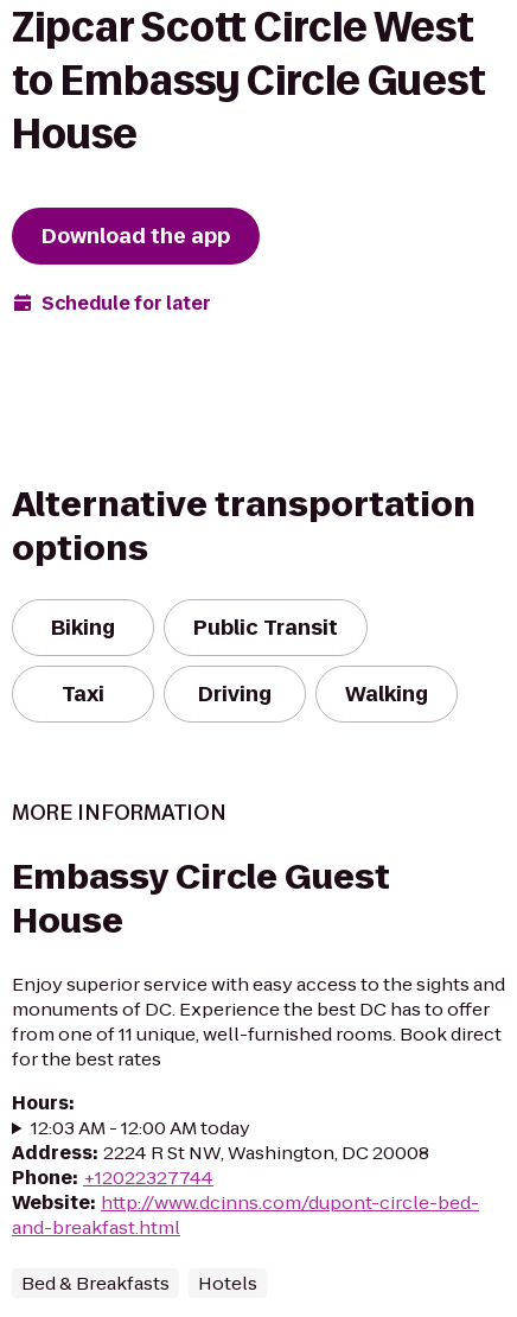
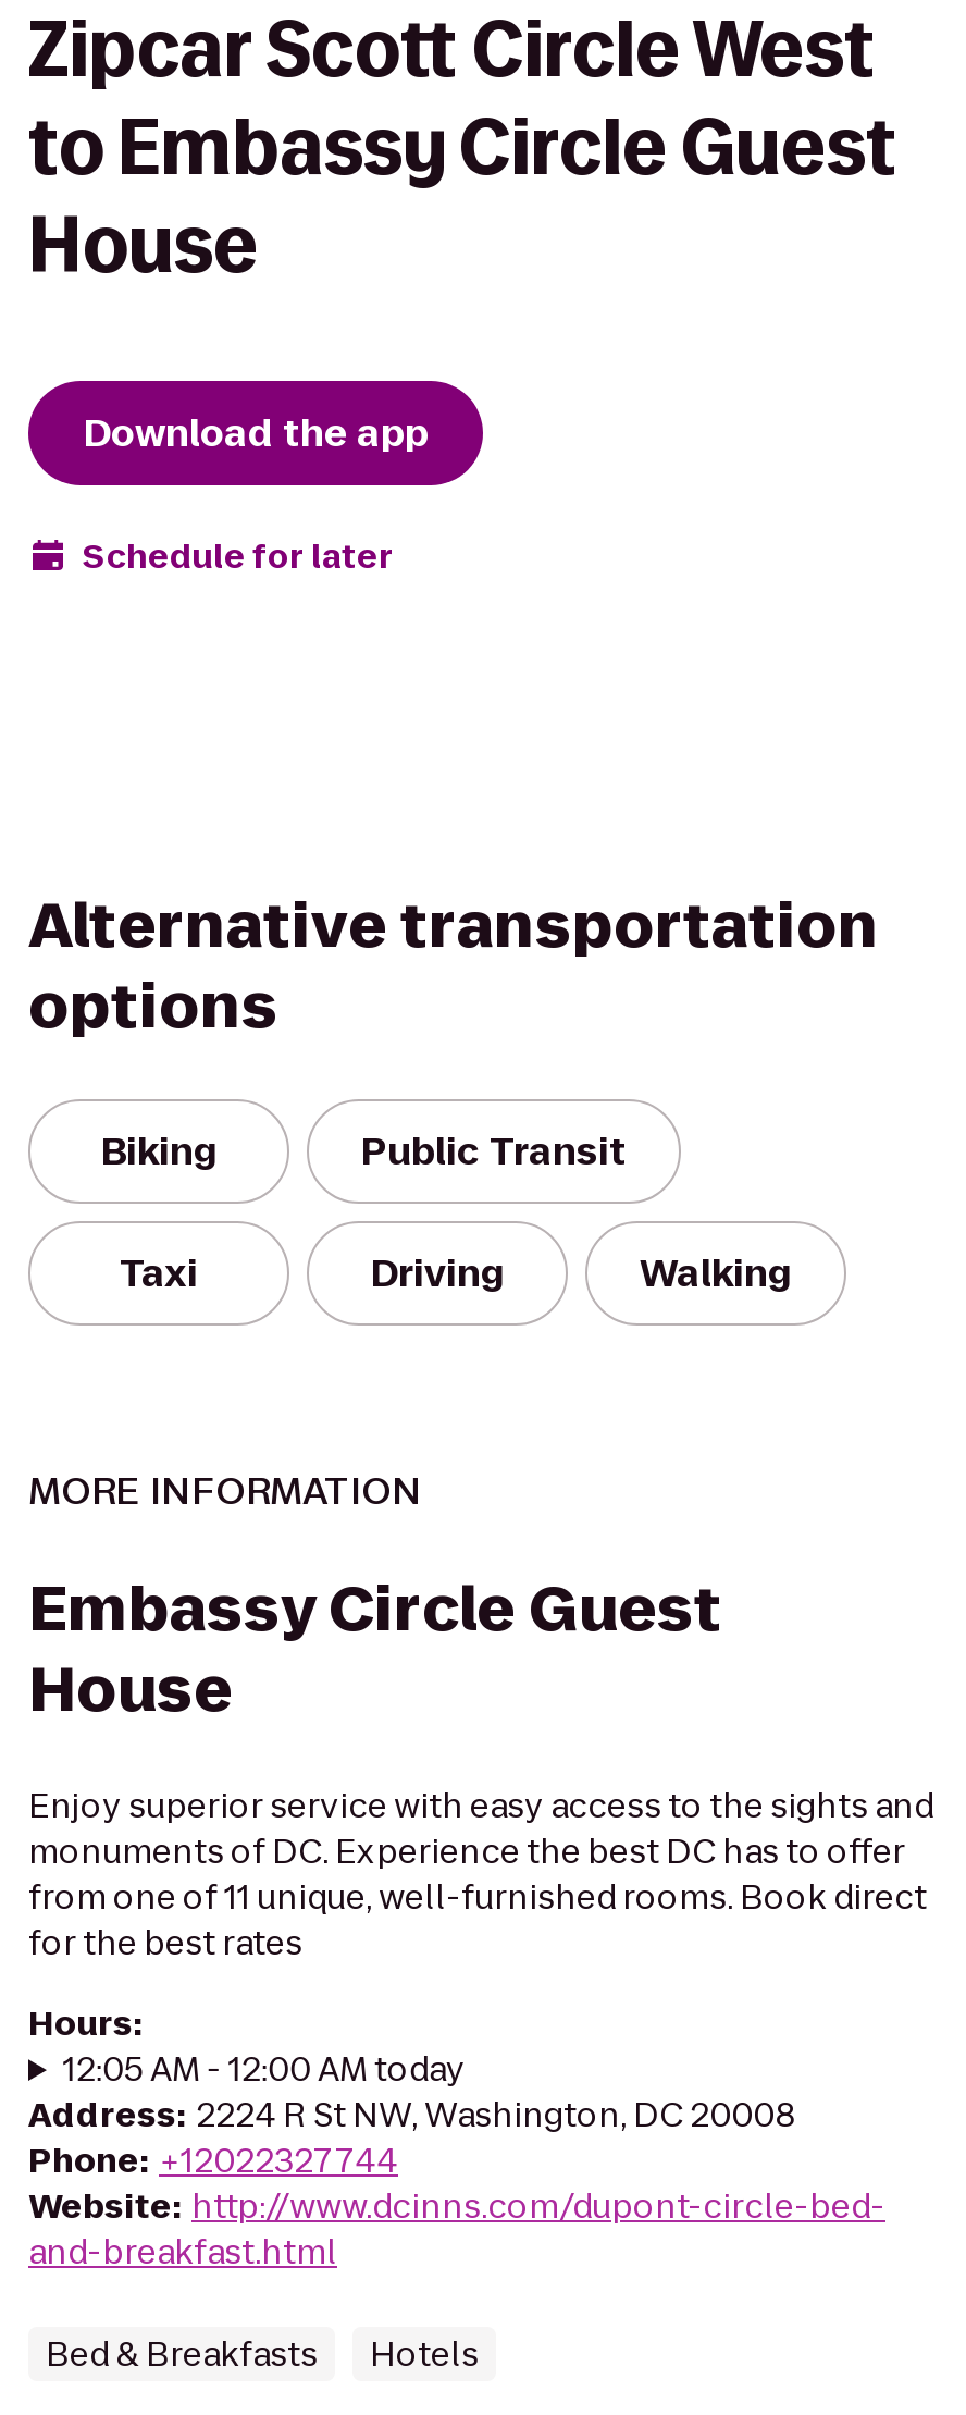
[31,1115,250,1140] 12:03 AM - 12:00 AM today -> [63,2046,465,2092] 12:05 AM - 12:00 AM today

